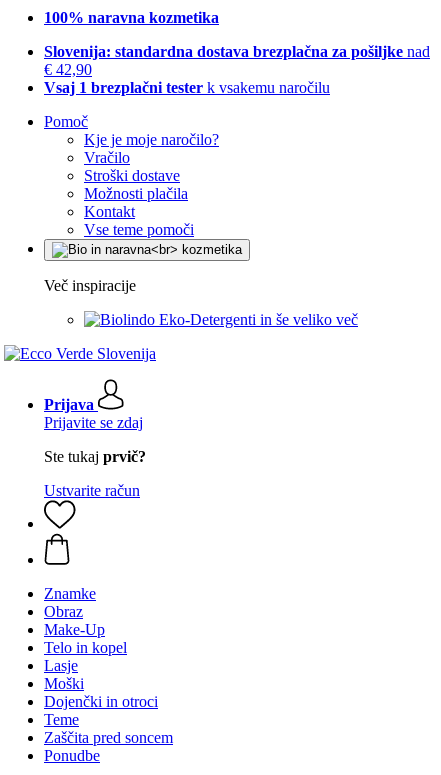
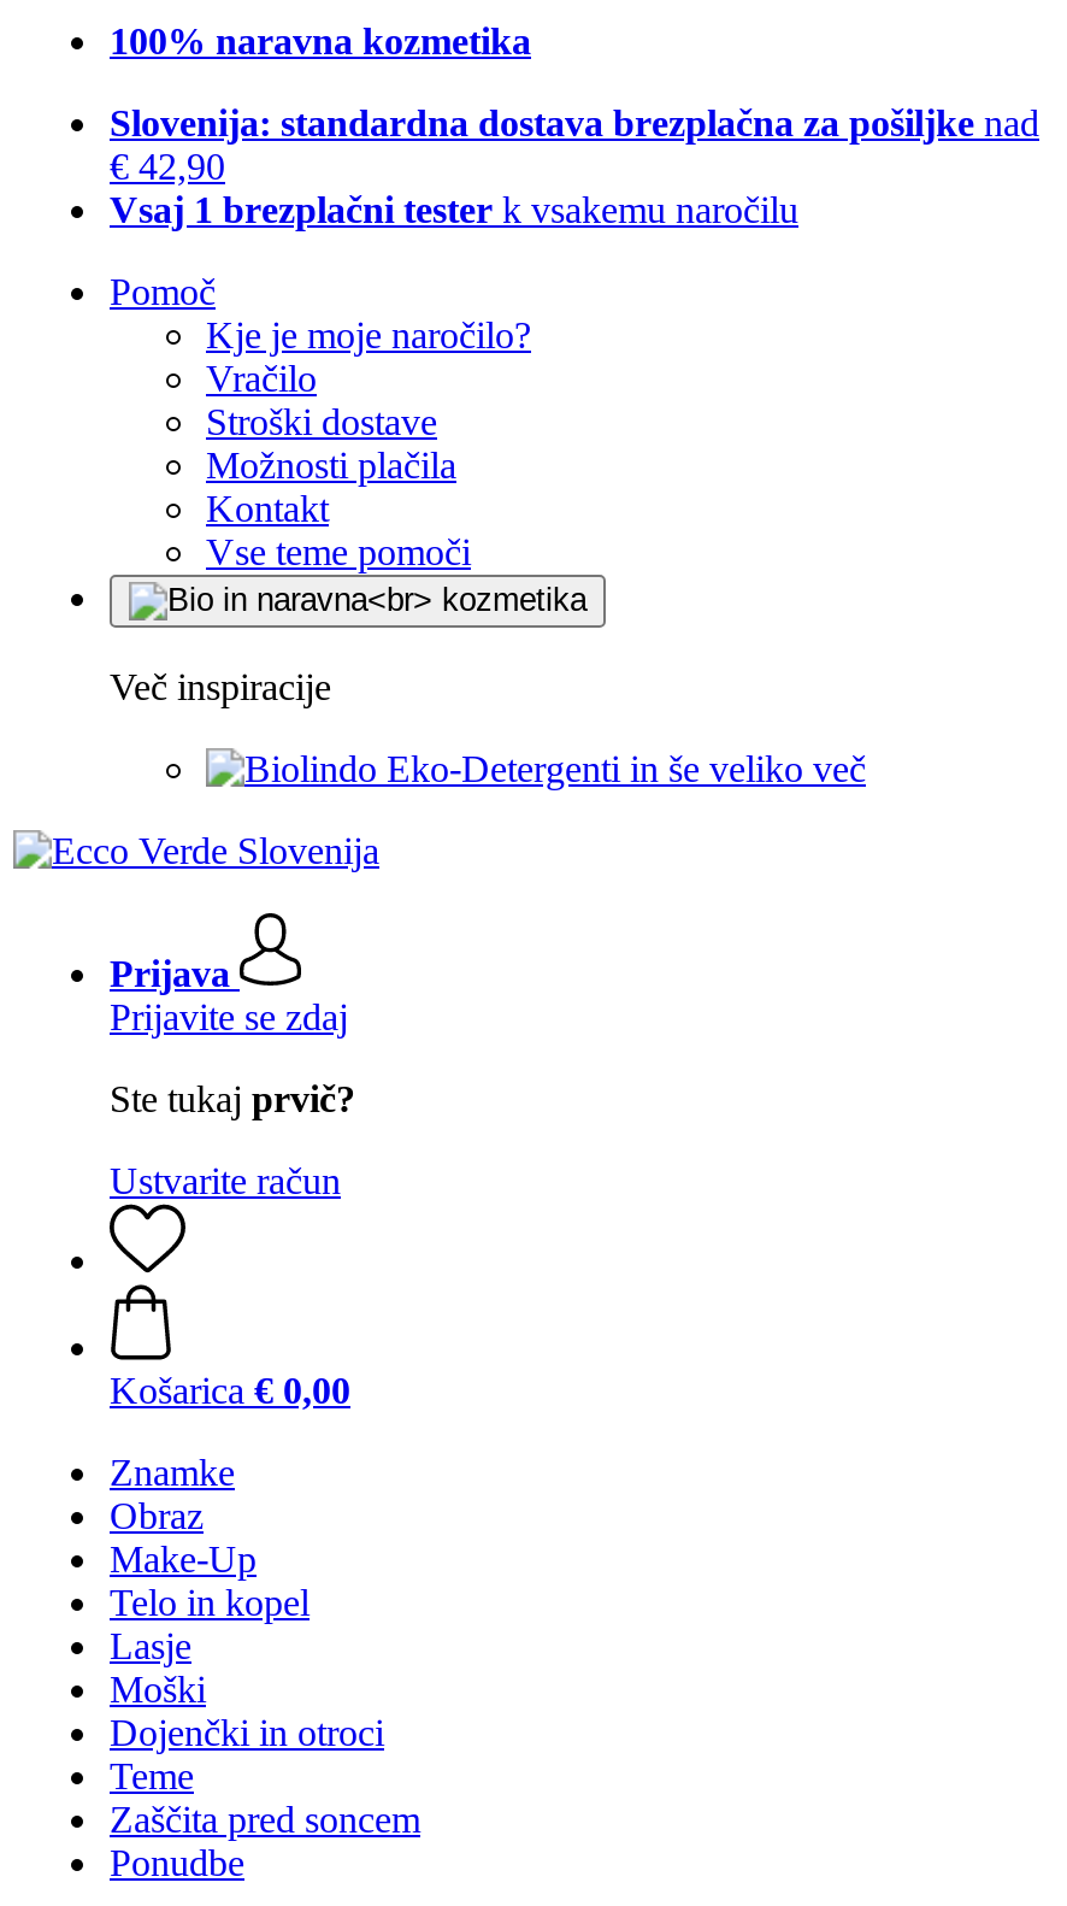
none -> [110,1370,350,1411] Košarica € 0,00

